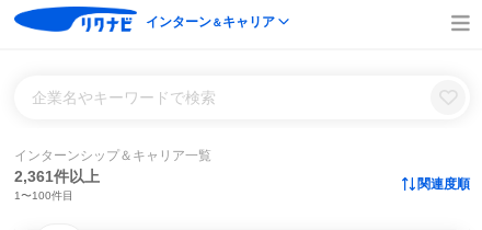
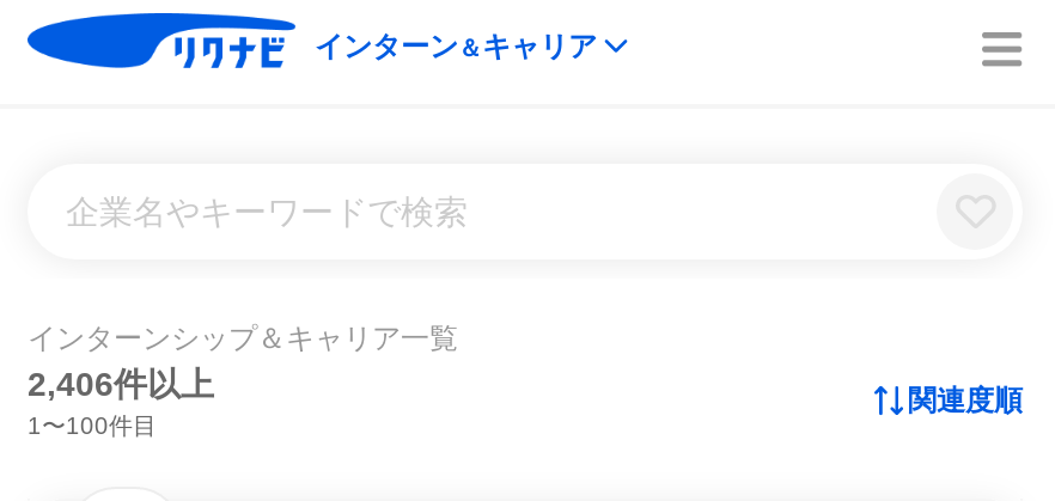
[14,168,100,185] 2,361件以上 -> [28,365,214,403] 2,406件以上

